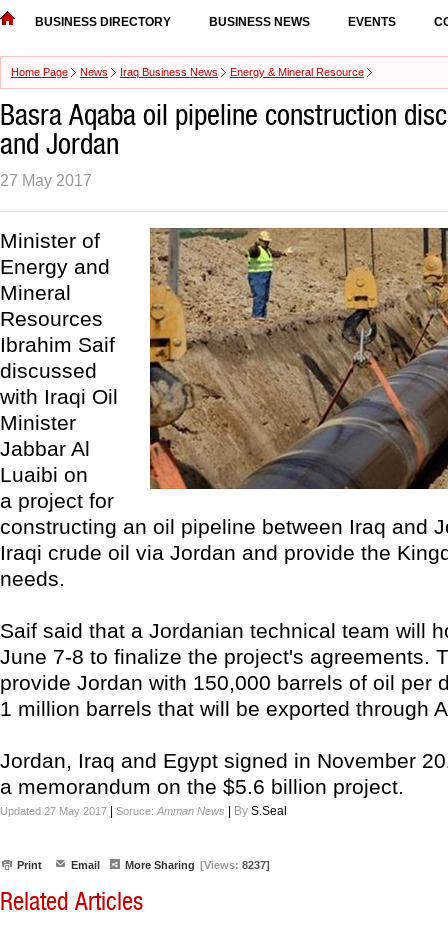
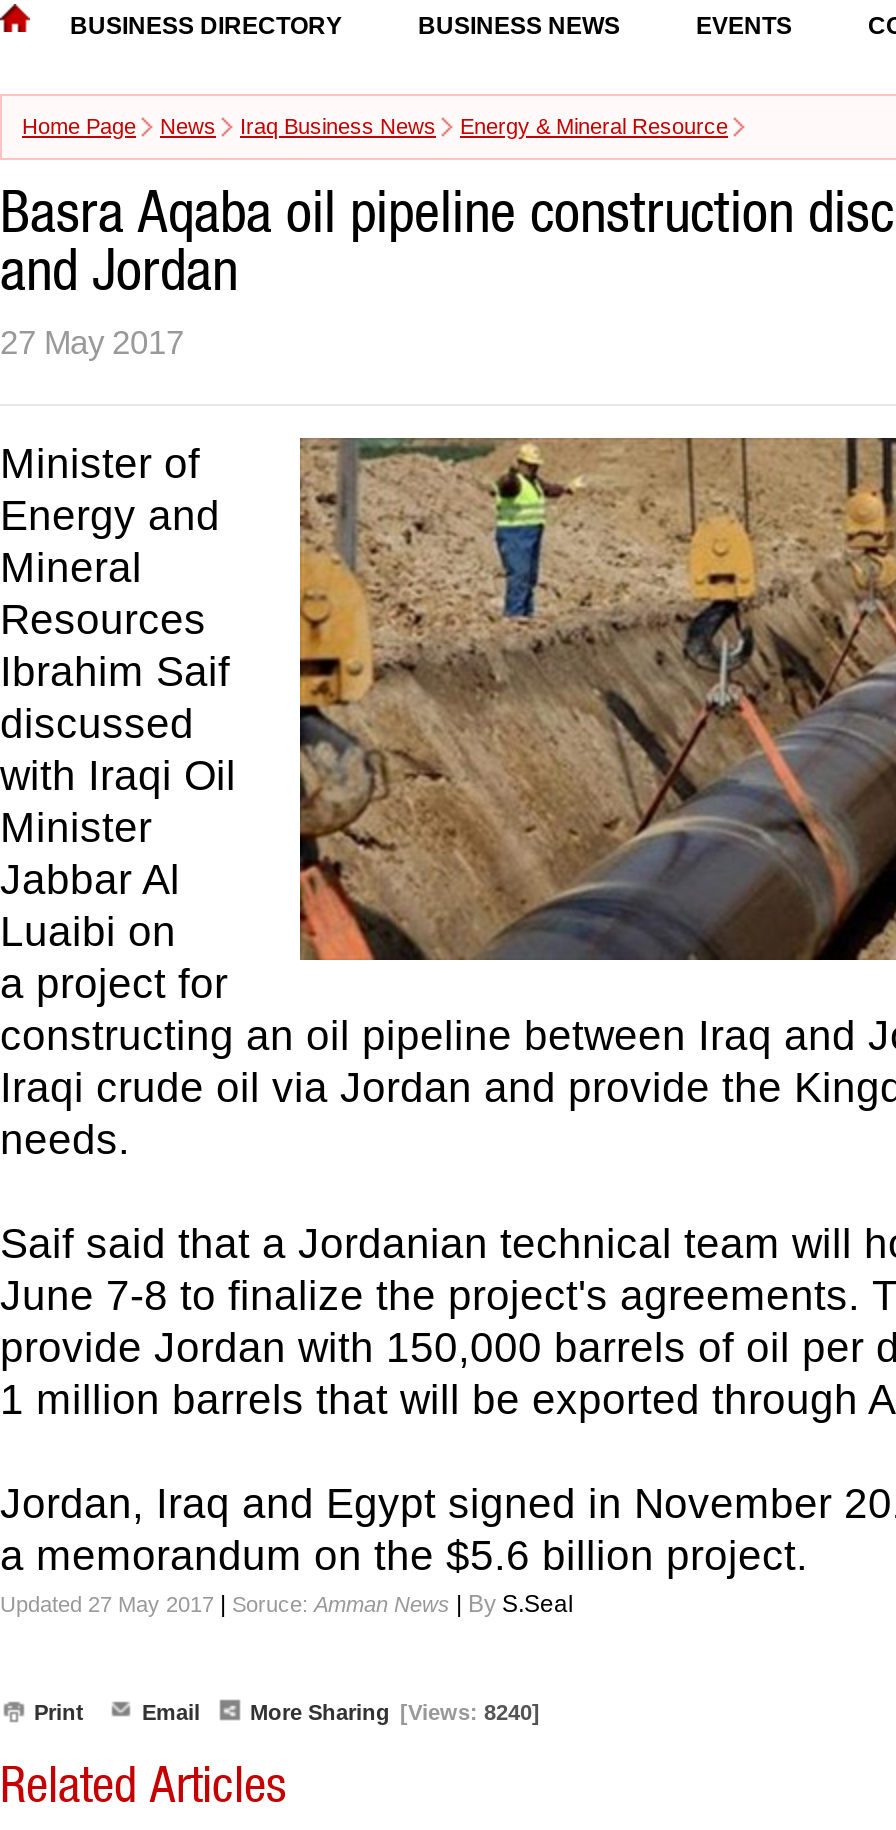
[125,859,270,871] More Sharing [Views: 8237] -> [250,1700,540,1724] More Sharing [Views: 8240]

